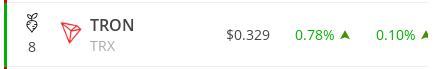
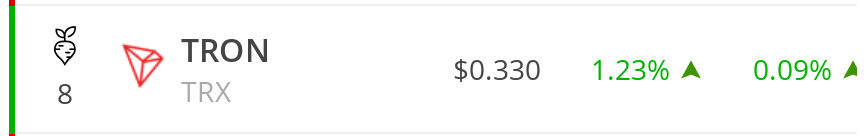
[226,25,270,44] $0.329 -> [453,50,541,88] $0.330
[295,25,339,44] 0.78% -> [591,50,679,88] 1.23%
[376,25,420,44] 0.10% -> [753,50,841,88] 0.09%

